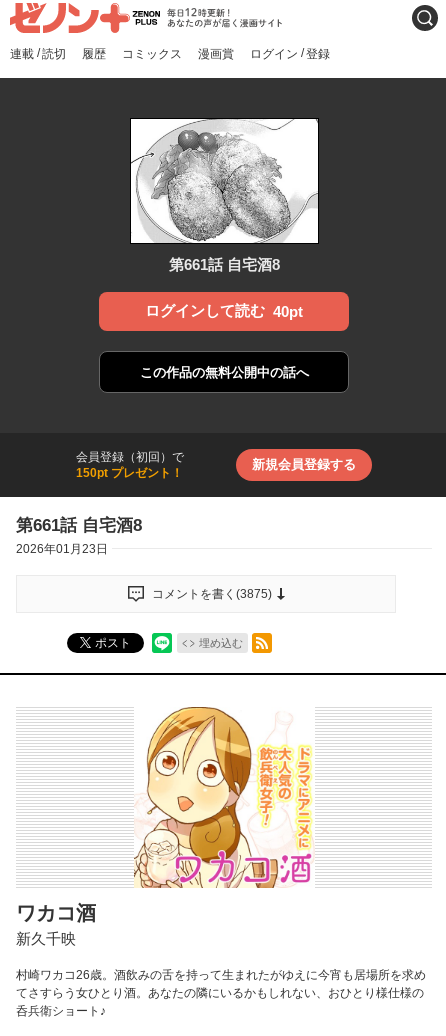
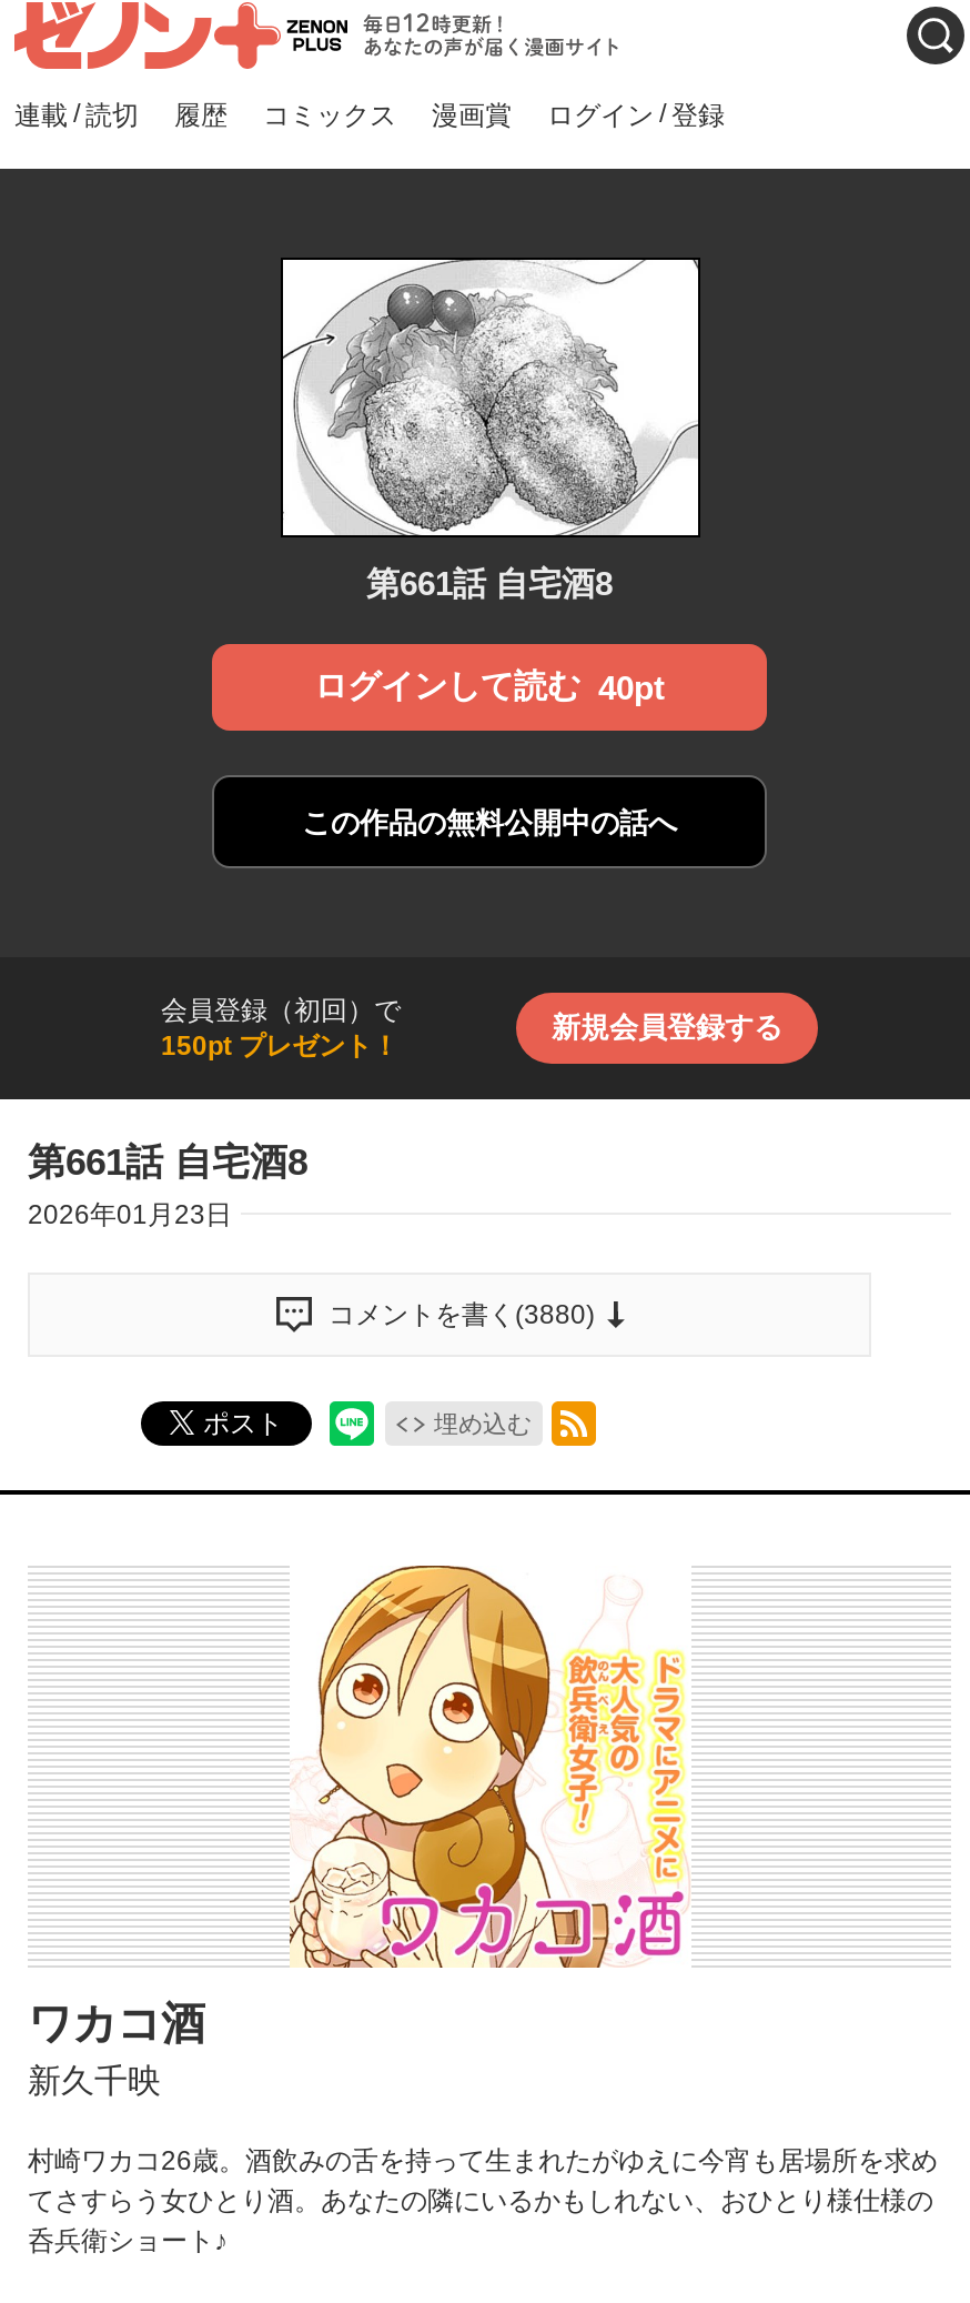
[151,587,271,601] コメントを書く(3875) -> [329,1299,595,1330] コメントを書く(3880)

